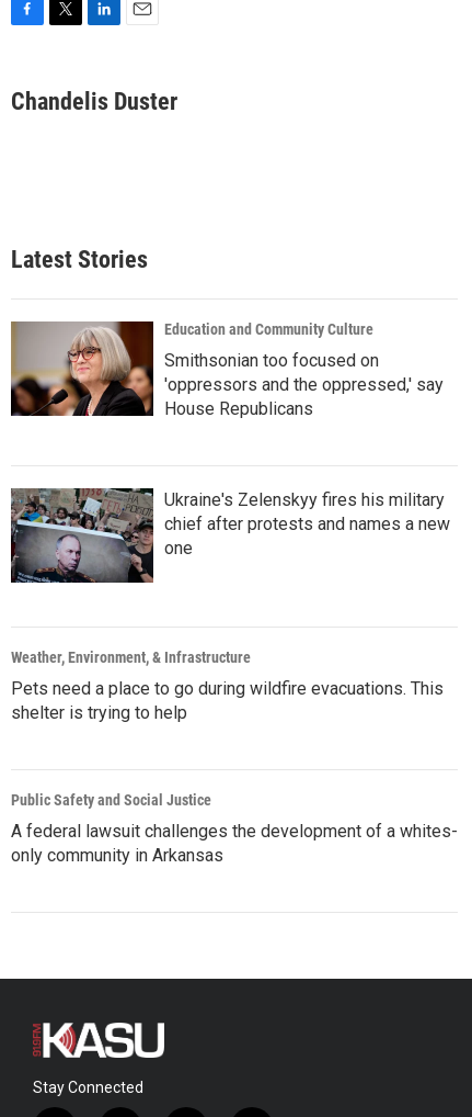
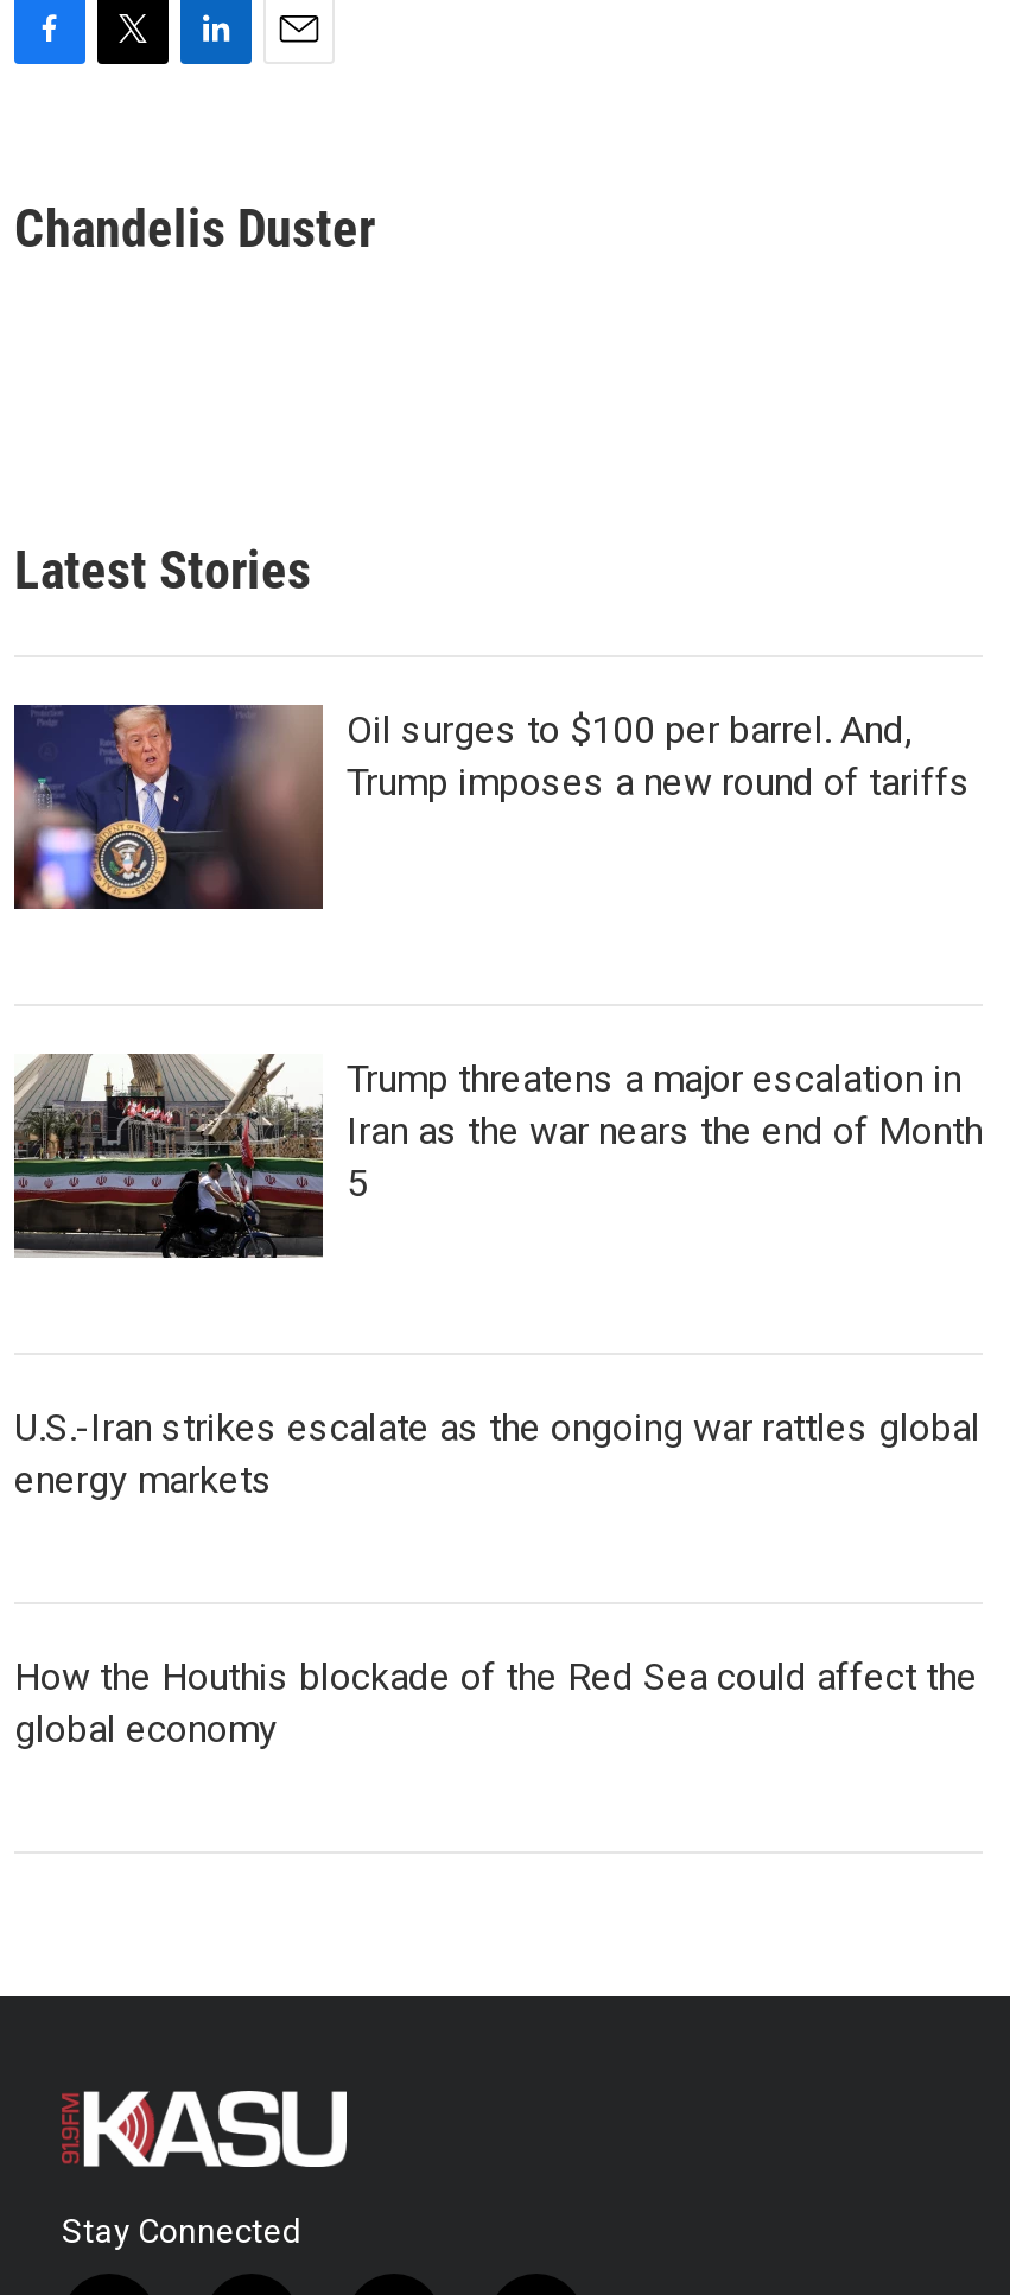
[10,320,444,419] [image] | Education and Community Culture | Smithsonian too focused on | 'oppressors and the oppressed,' say | House Republicans -> [14,703,971,911] [image] | Oil surges to $100 per barrel. And, | Trump imposes a new round of tariffs
[10,487,450,584] [image] | Ukraine's Zelenskyy fires his military | chief after protests and names a new | one -> [12,1051,983,1260] [image] | Trump threatens a major escalation in | Iran as the war nears the end of Month | 5
[11,648,444,723] Weather, Environment, & Infrastructure | Pets need a place to go during wildfire evacuations. This | shelter is trying to help -> [14,1404,980,1501] U.S.-Iran strikes escalate as the ongoing war rattles global | energy markets
[11,791,458,865] Public Safety and Social Justice | A federal lawsuit challenges the development of a whites- | only community in Arkansas -> [14,1653,978,1750] How the Houthis blockade of the Red Sea could affect the | global economy

